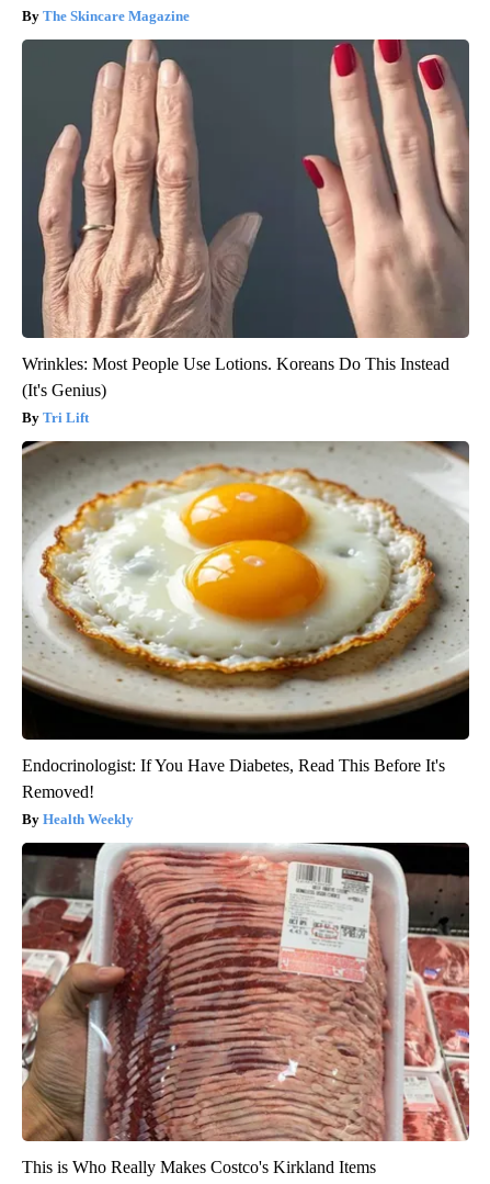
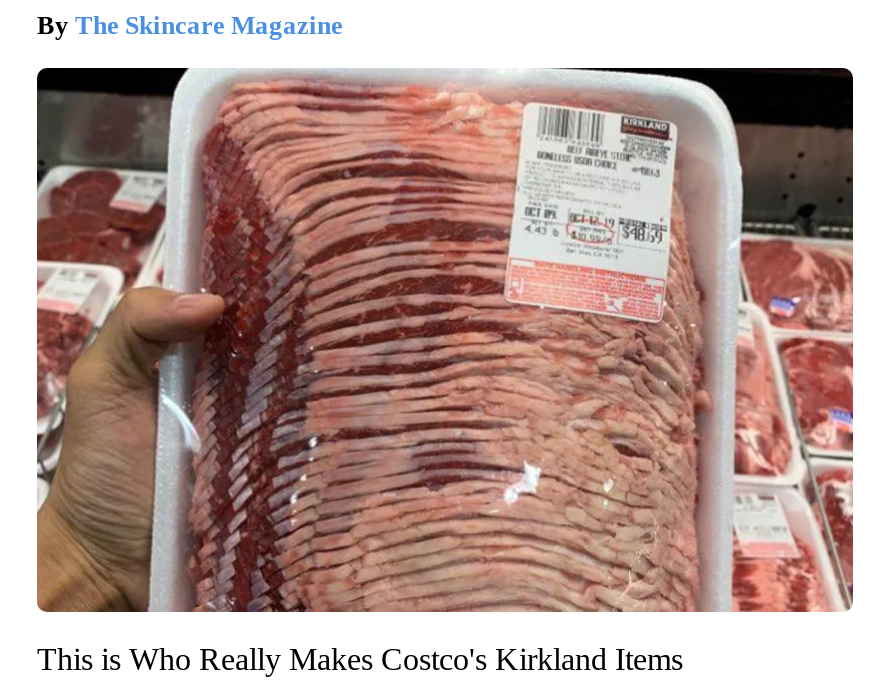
[21,38,469,426] [image] | Wrinkles: Most People Use Lotions. Koreans Do This Instead | (It's Genius) | Tri Lift -> none
[21,440,470,828] [image] | Endocrinologist: If You Have Diabetes, Read This Before It's | Removed! | Health Weekly -> none

